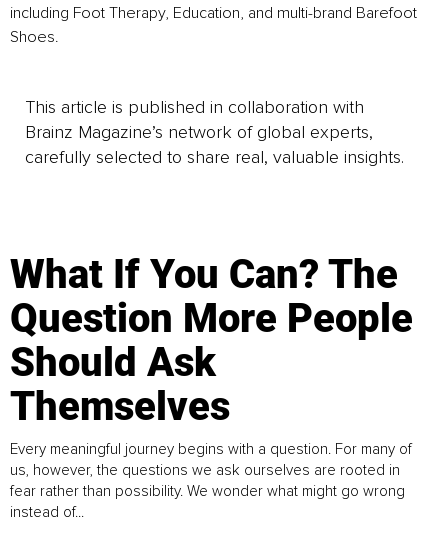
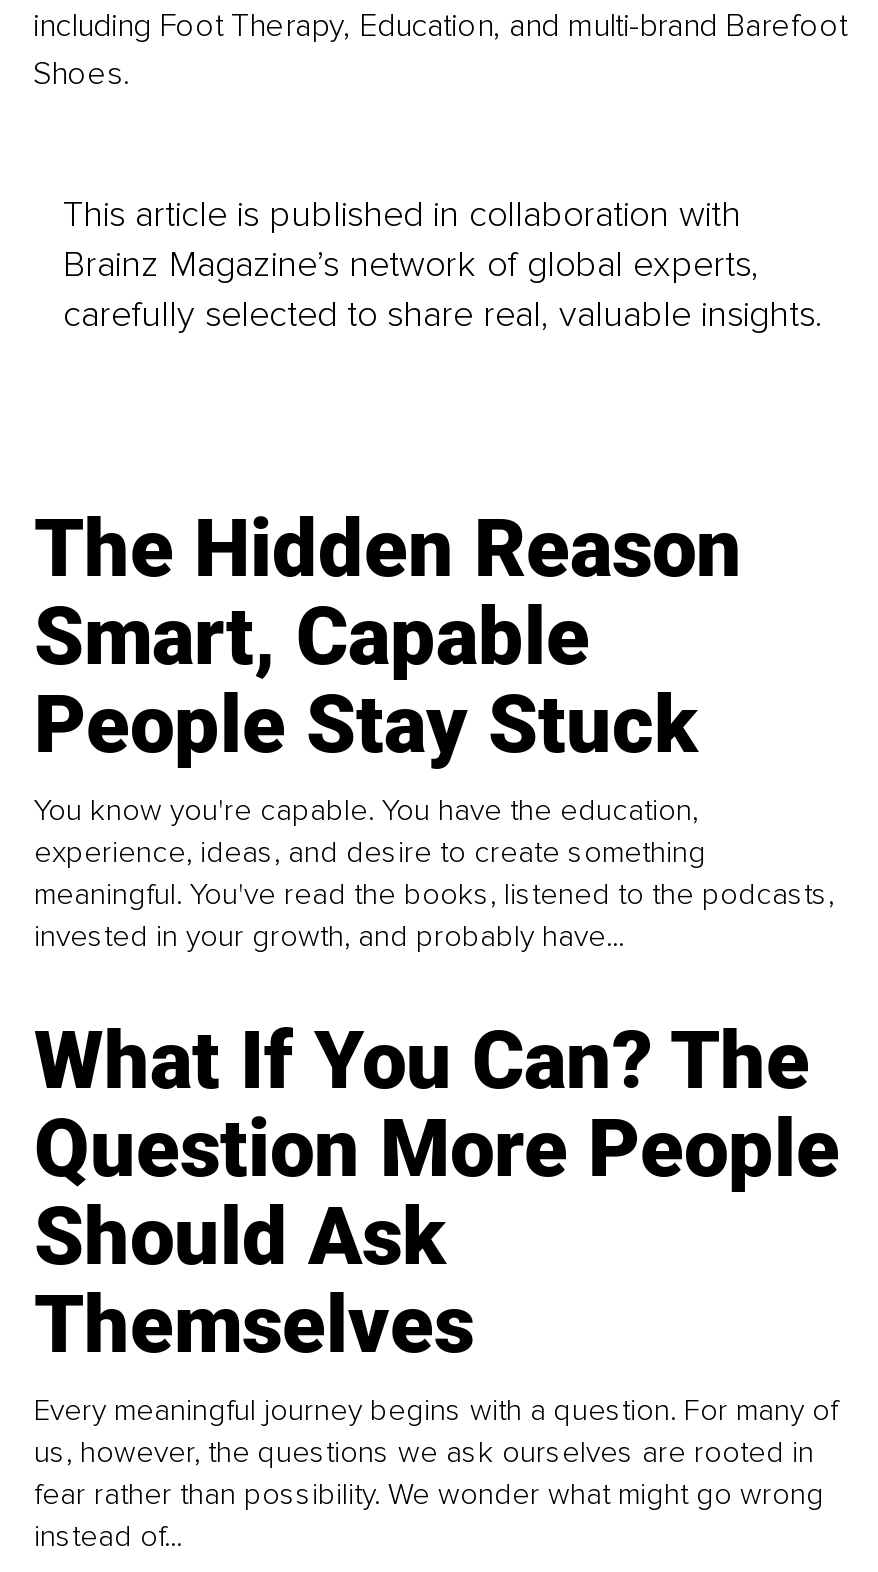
none -> [34,503,834,955] The Hidden Reason | Smart, Capable | People Stay Stuck | You know you're capable. You have the education, | experience, ideas, and desire to create something | meaningful. You've read the books, listened to the podcasts, | invested in your growth, and probably have...

